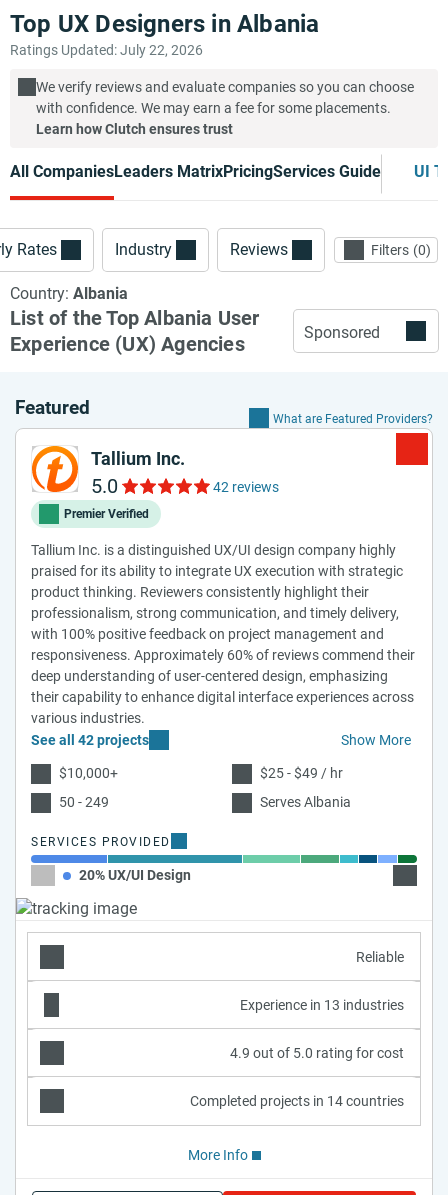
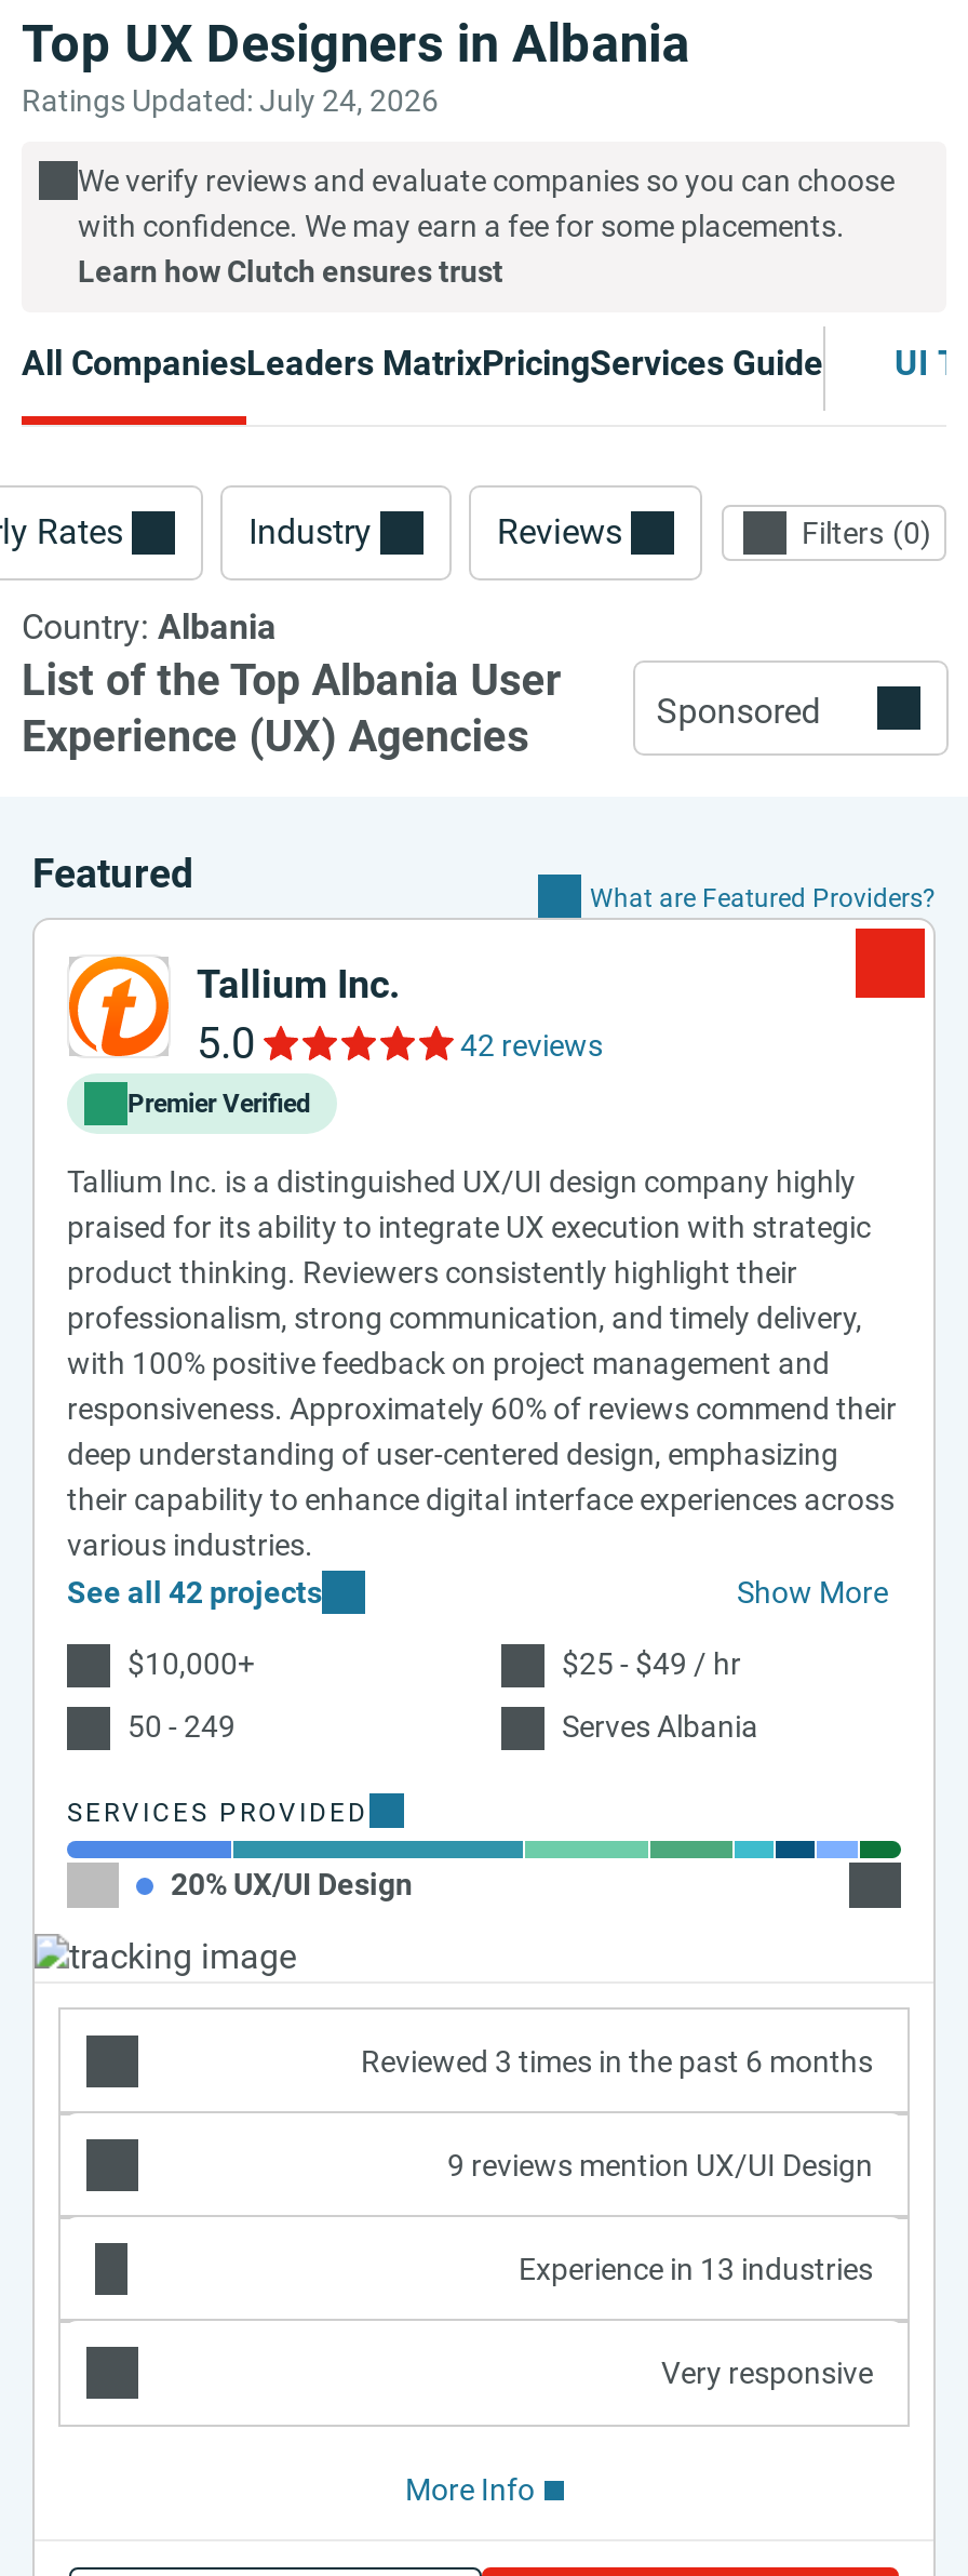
[10,42,203,58] Ratings Updated: July 22, 2026 -> [22,83,439,118] Ratings Updated: July 24, 2026
[356,948,404,964] Reliable -> [361,2043,873,2181] Reviewed 3 times in the past 6 months | 9 reviews mention UX/UI Design
moved [240,996,404,1012] -> [519,2251,873,2285]: Experience in 13 industries
[190,1044,404,1108] 4.9 out of 5.0 rating for cost | Completed projects in 14 countries -> [661,2354,873,2389] Very responsive

